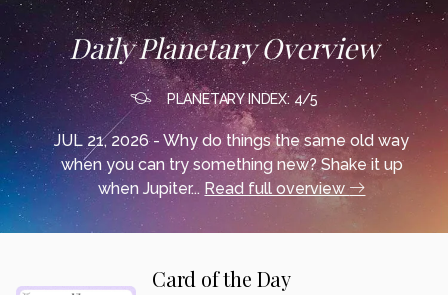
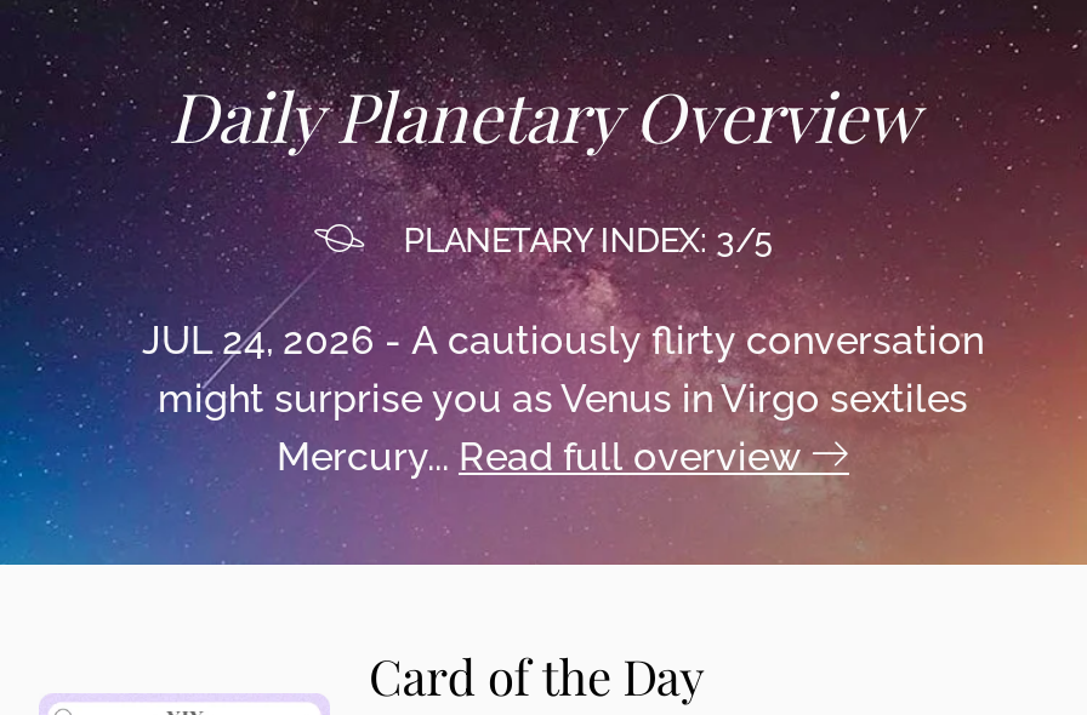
[167,91,318,107] PLANETARY INDEX: 4/5 -> [403,221,773,259] PLANETARY INDEX: 3/5
[54,131,409,198] JUL 21, 2026 - Why do things the same old way | when you can try something new? Shake it up | when Jupiter... Read full overview -> [142,318,984,480] JUL 24, 2026 - A cautiously flirty conversation | might surprise you as Venus in Virgo sextiles | Mercury... Read full overview

